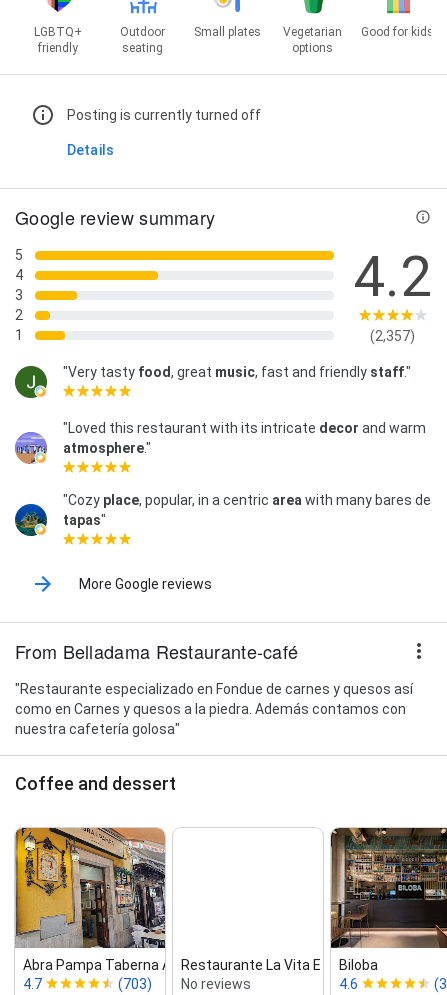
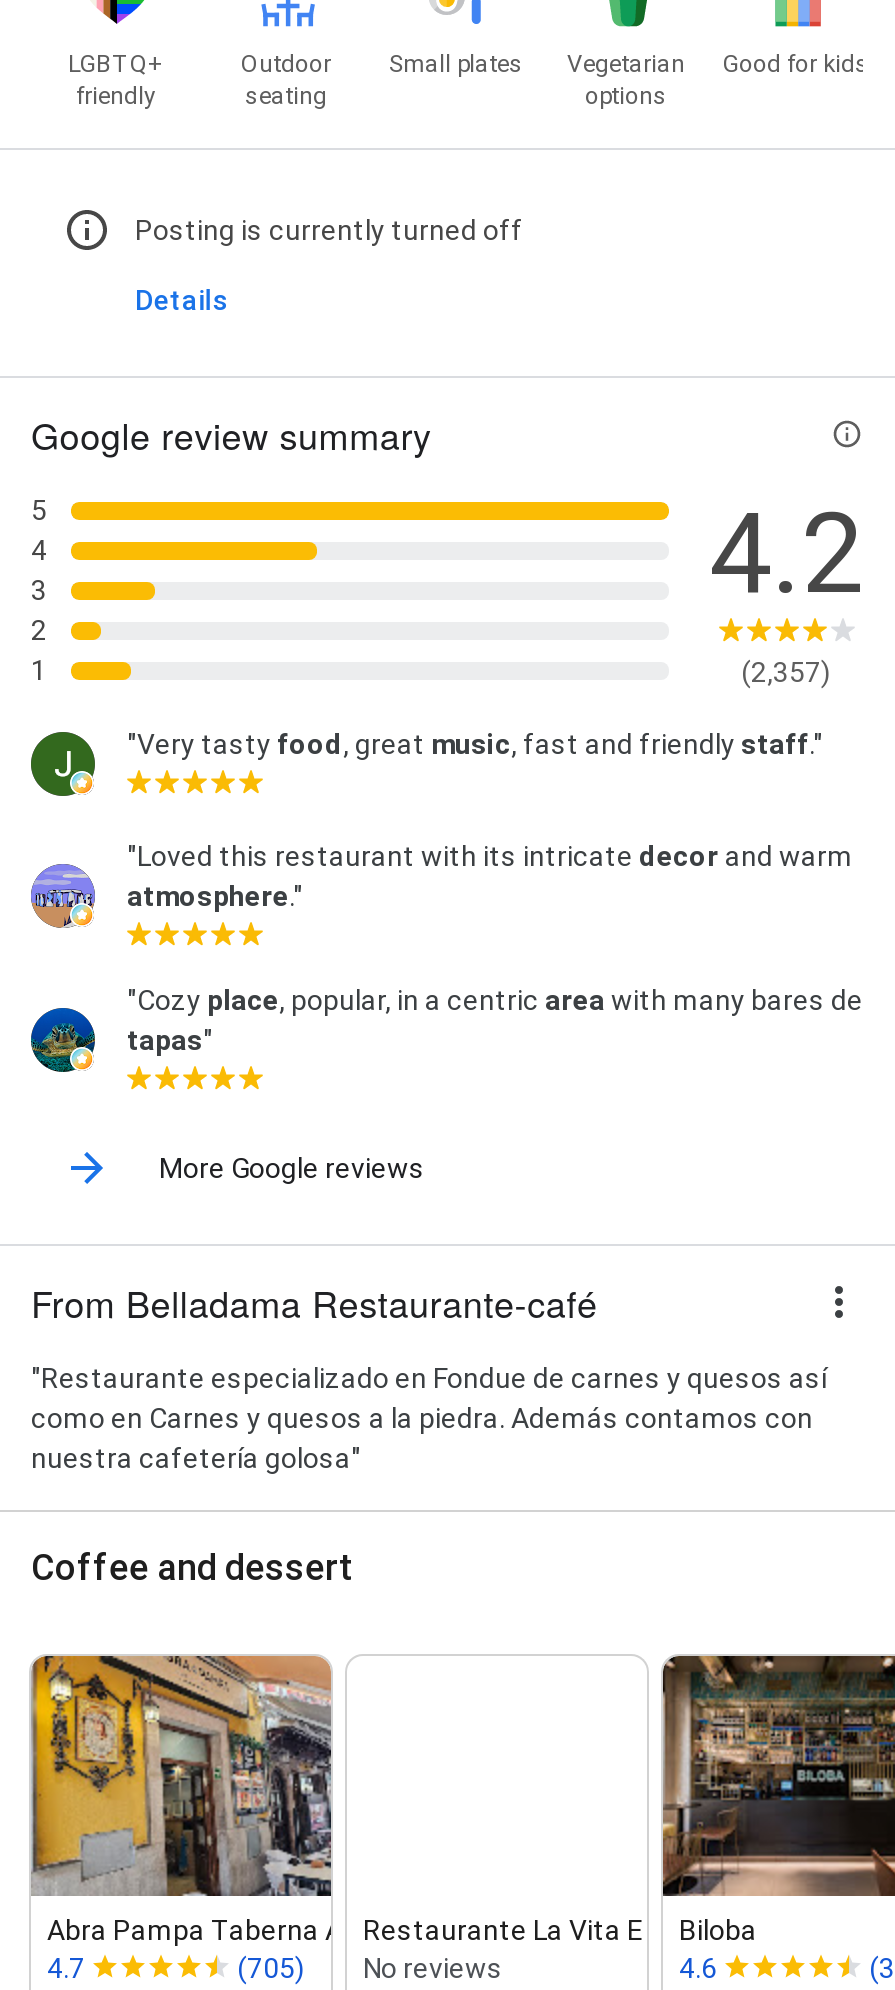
[118,976,251,992] (703) No reviews -> [237,1951,503,1983] (705) No reviews

